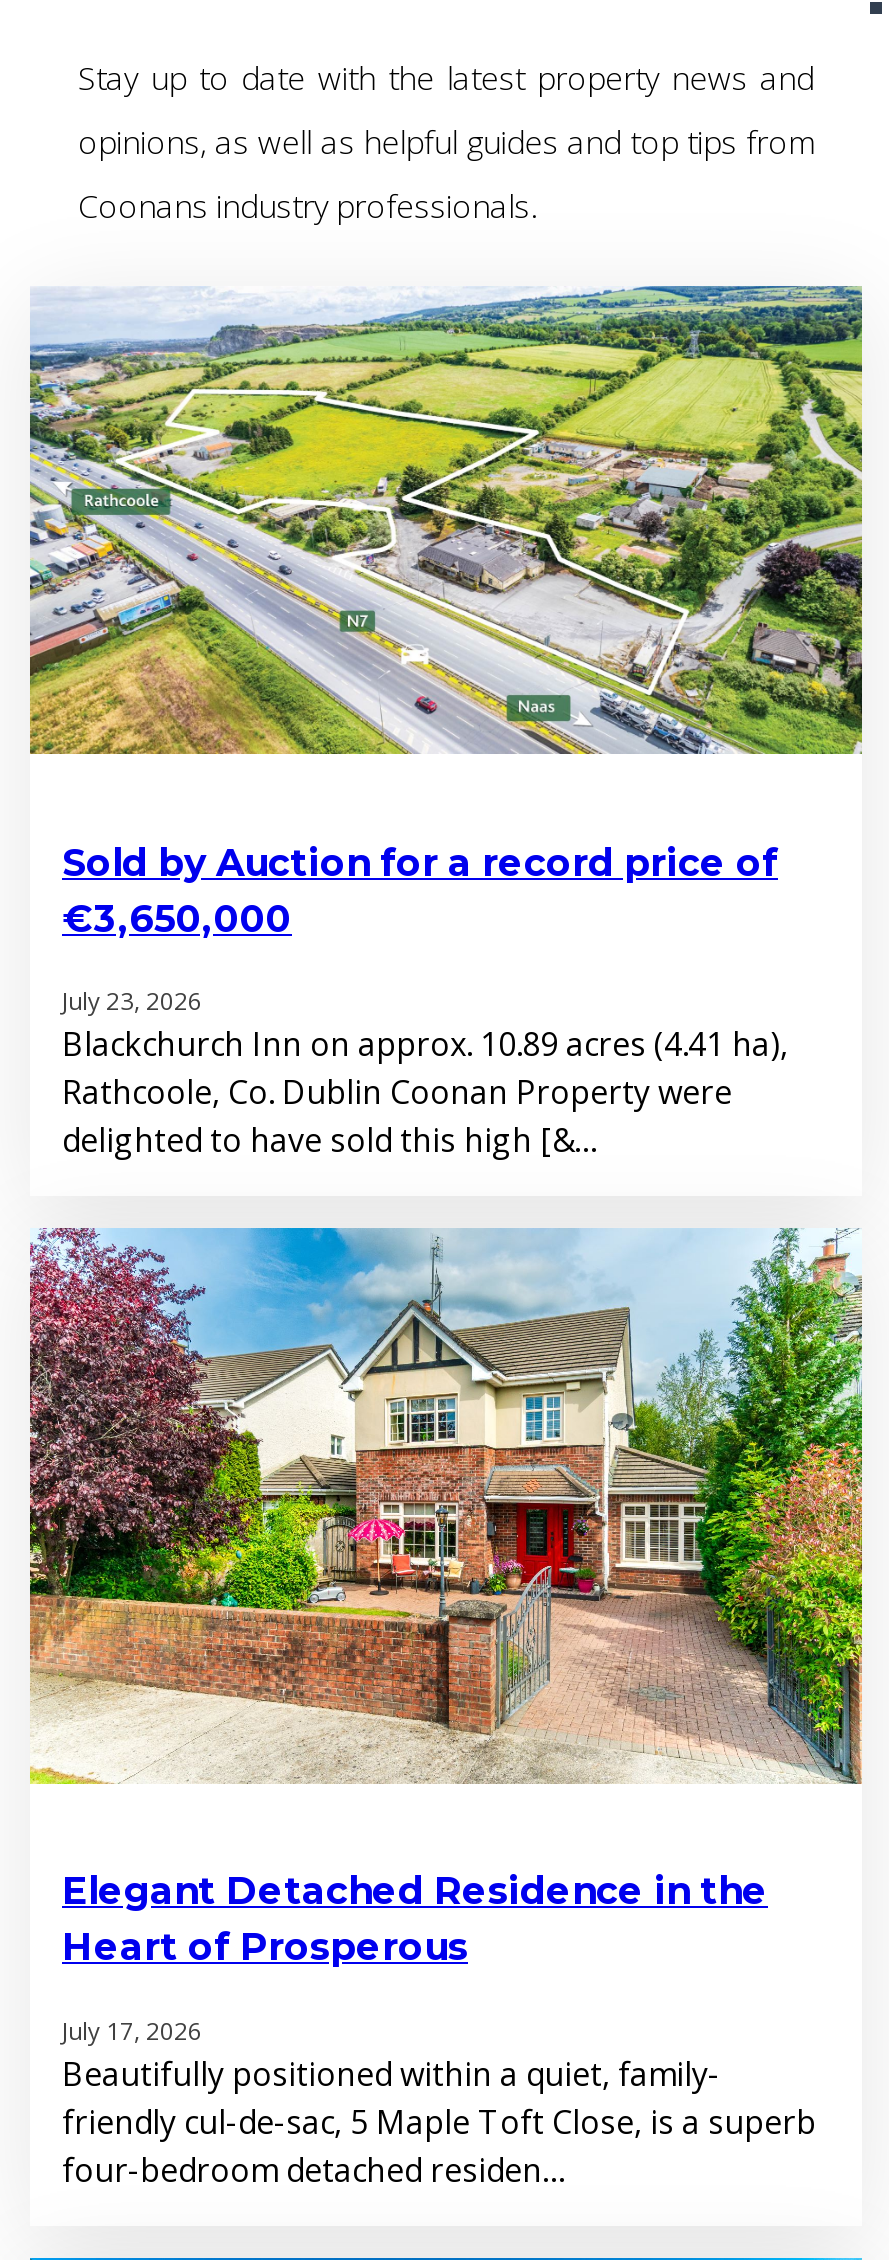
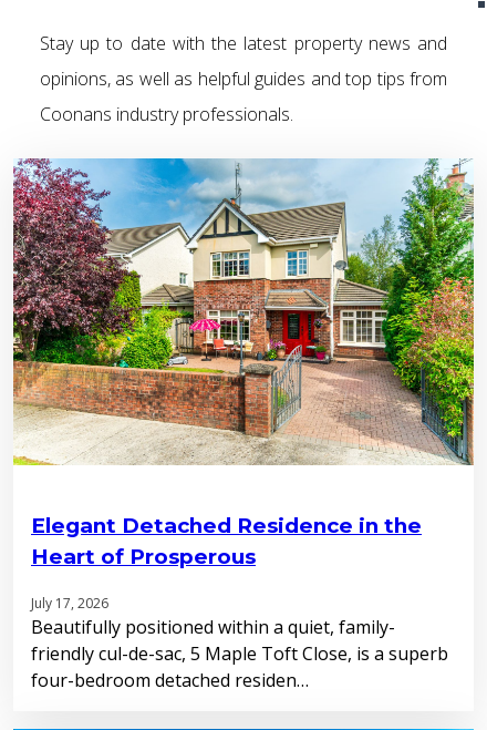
[28,284,864,756] [image] -> none
[62,839,788,1162] Sold by Auction for a record price of | €3,650,000 | July 23, 2026 | Blackchurch Inn on approx. 10.89 acres (4.41 ha), | Rathcoole, Co. Dublin Coonan Property were | delighted to have sold this high [&… -> none

